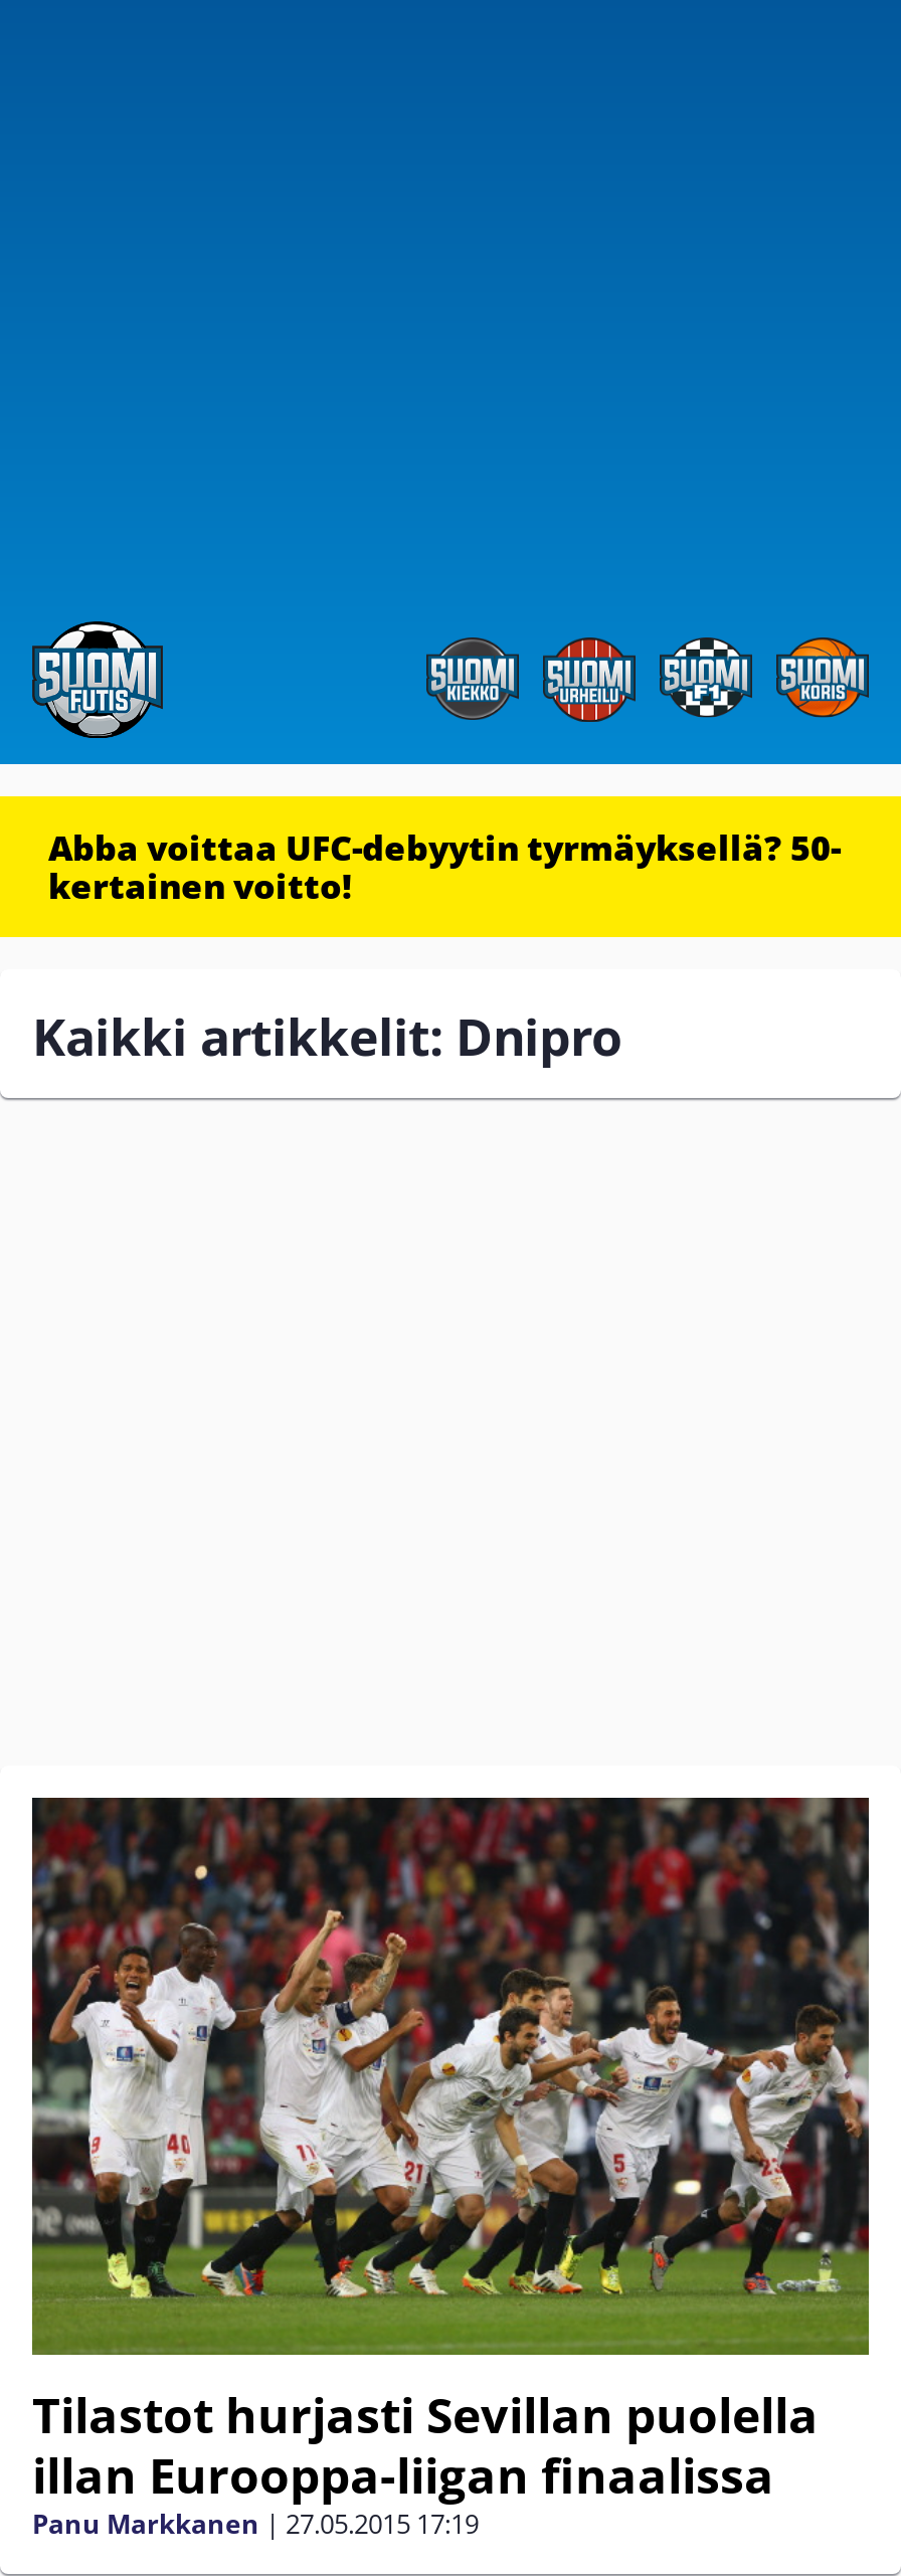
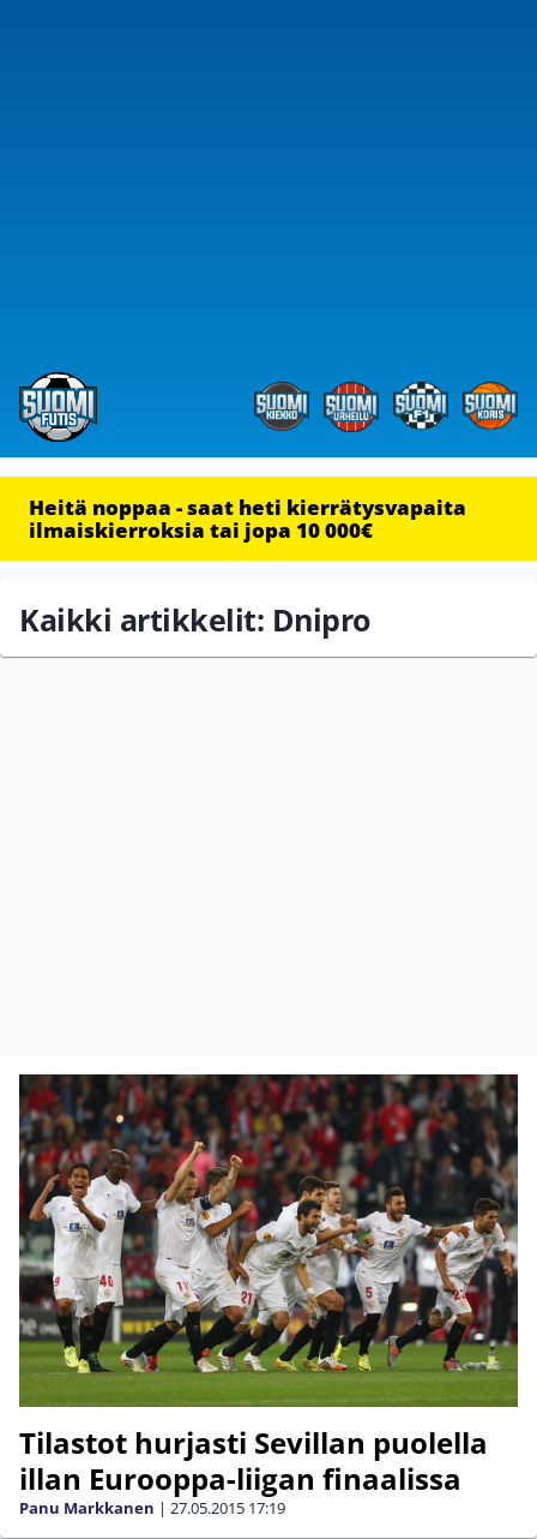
[48,824,841,909] Abba voittaa UFC-debyytin tyrmäyksellä? 50- | kertainen voitto! -> [29,493,466,544] Heitä noppaa - saat heti kierrätysvapaita | ilmaiskierroksia tai jopa 10 000€

